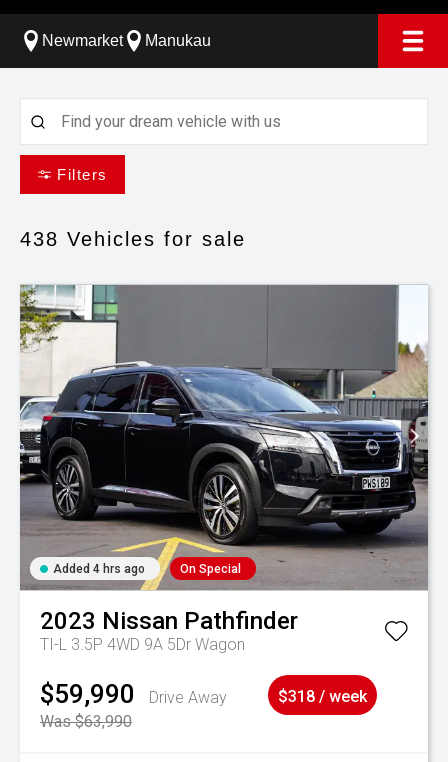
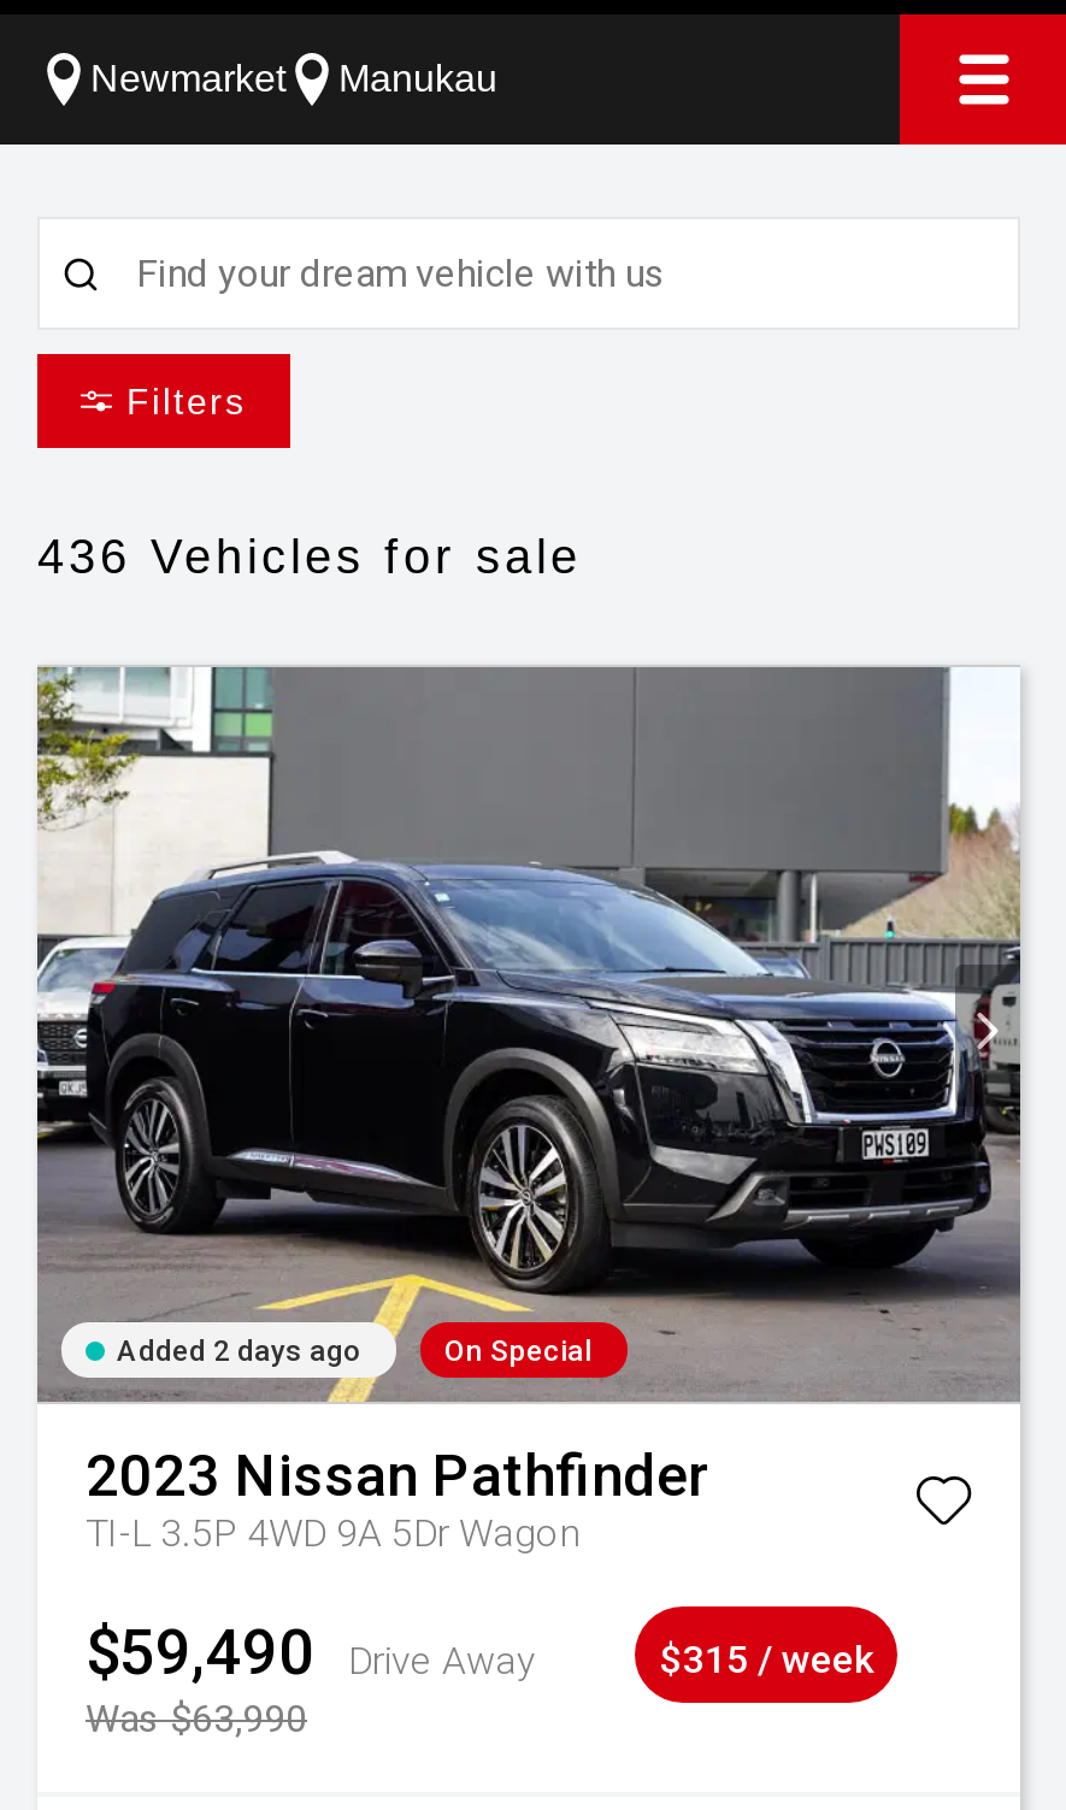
[20,228,246,250] 438 Vehicles for sale -> [37,530,582,583] 436 Vehicles for sale
[53,562,145,576] Added 4 hrs ago -> [117,1335,360,1369] Added 2 days ago
[40,679,227,709] $59,990 Drive Away -> [86,1615,536,1688] $59,490 Drive Away
[278,688,367,707] $318 / week -> [659,1637,873,1683] $315 / week

